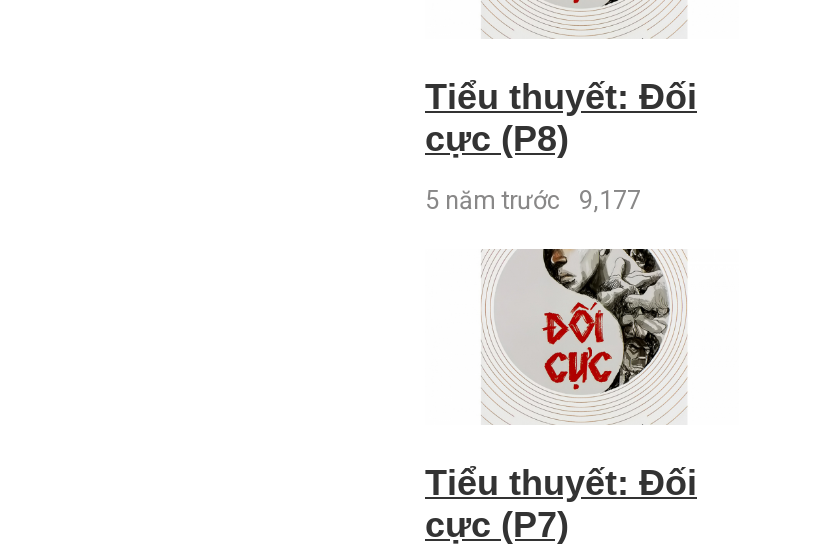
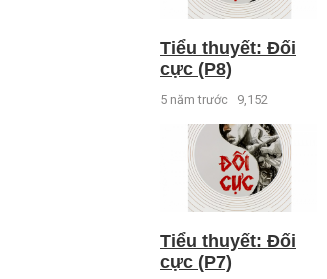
[425,184,641,214] 5 năm trước 9,177 -> [160,92,268,107] 5 năm trước 9,152

